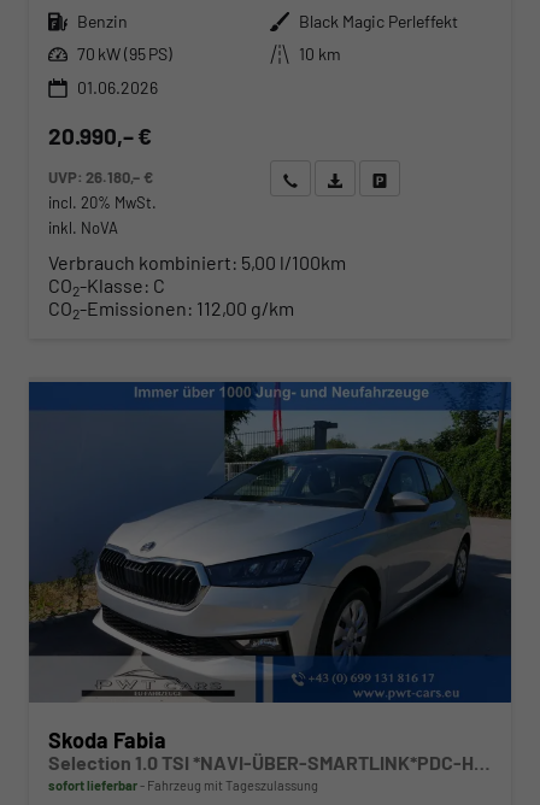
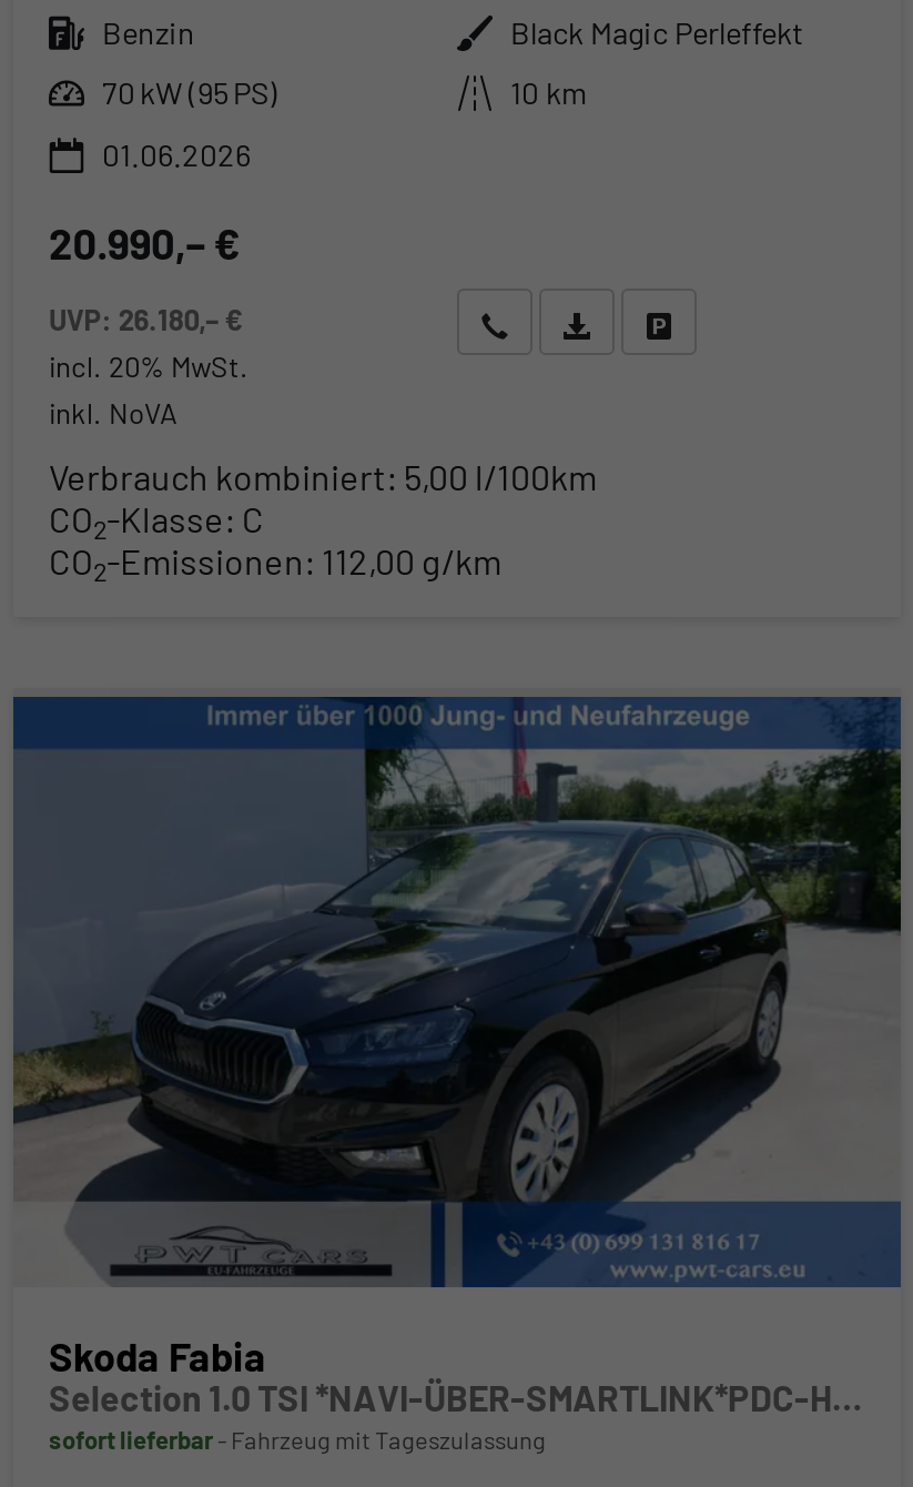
[28,382,512,703] [image] -> [11,697,901,1287] [image]

